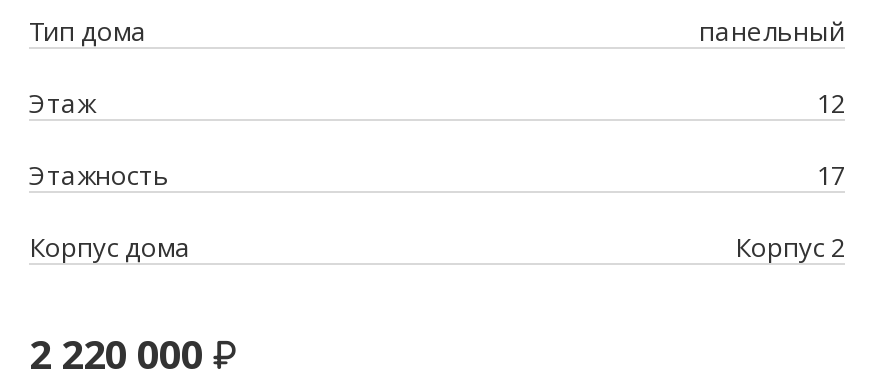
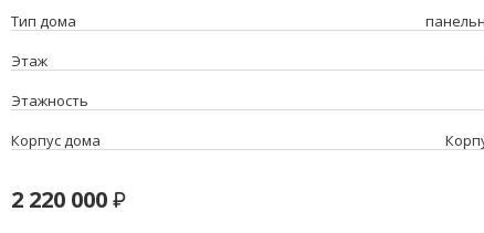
[817,84,845,120] 12 -> none
[817,156,845,192] 17 -> none

